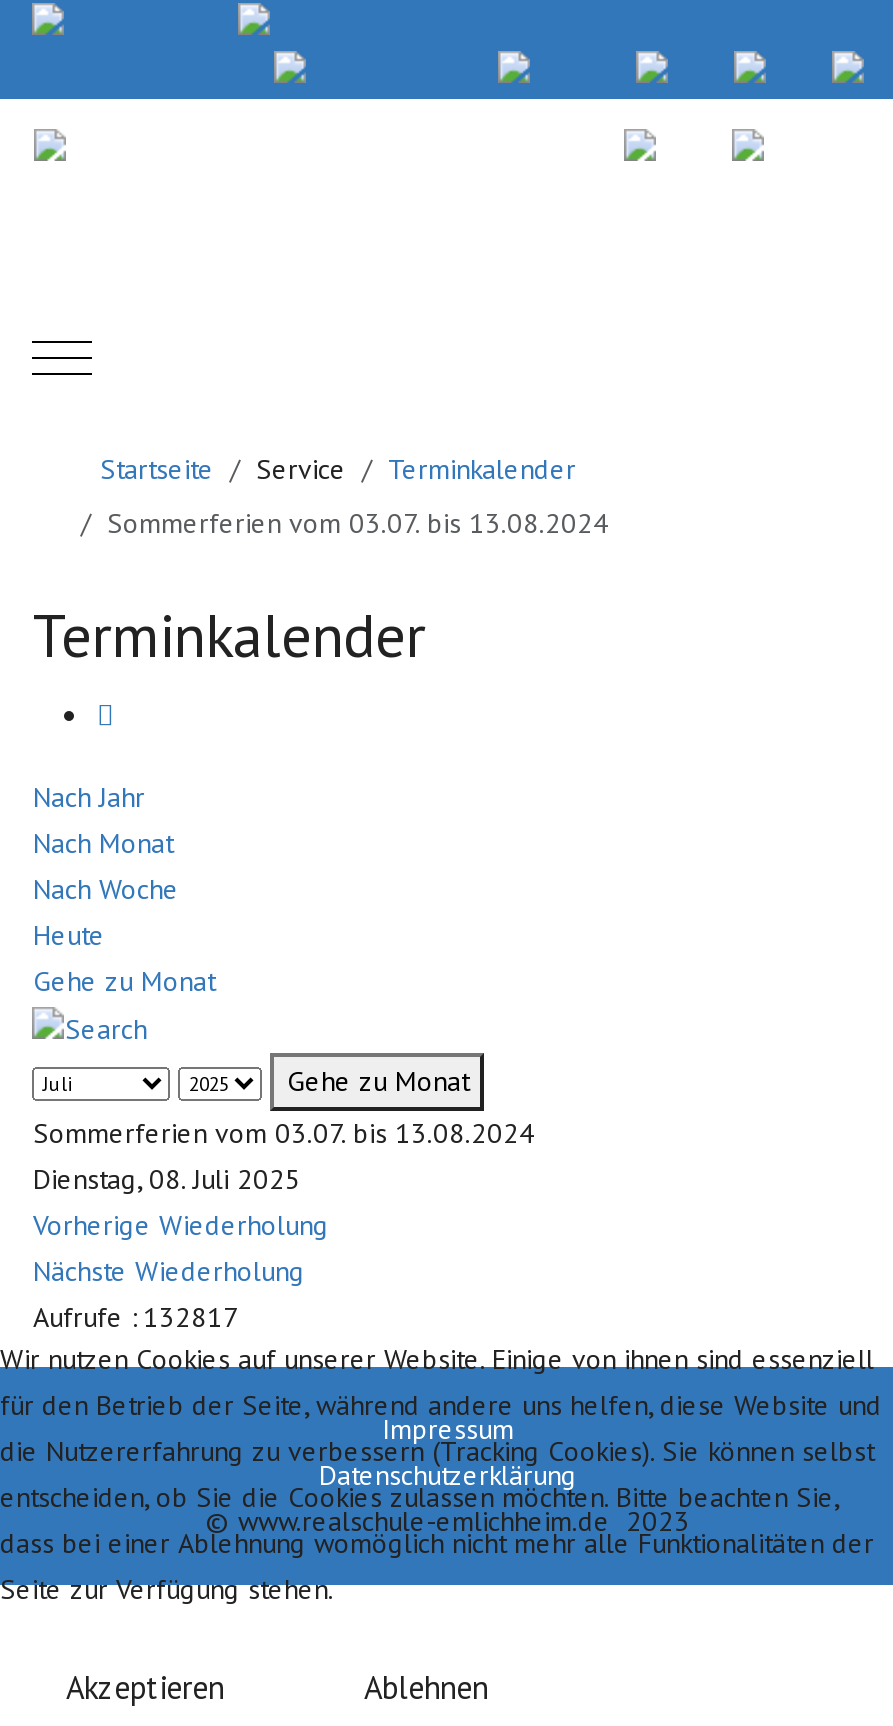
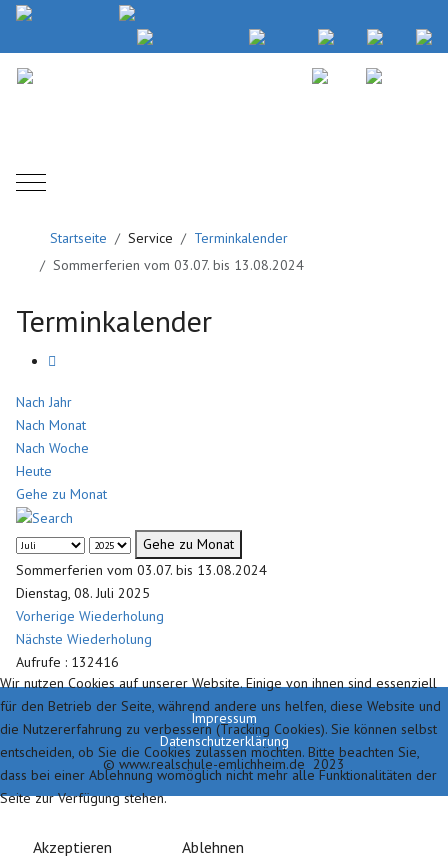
[33,1298,239,1334] Aufrufe: 132817 -> [16,653,119,671] Aufrufe: 132416

